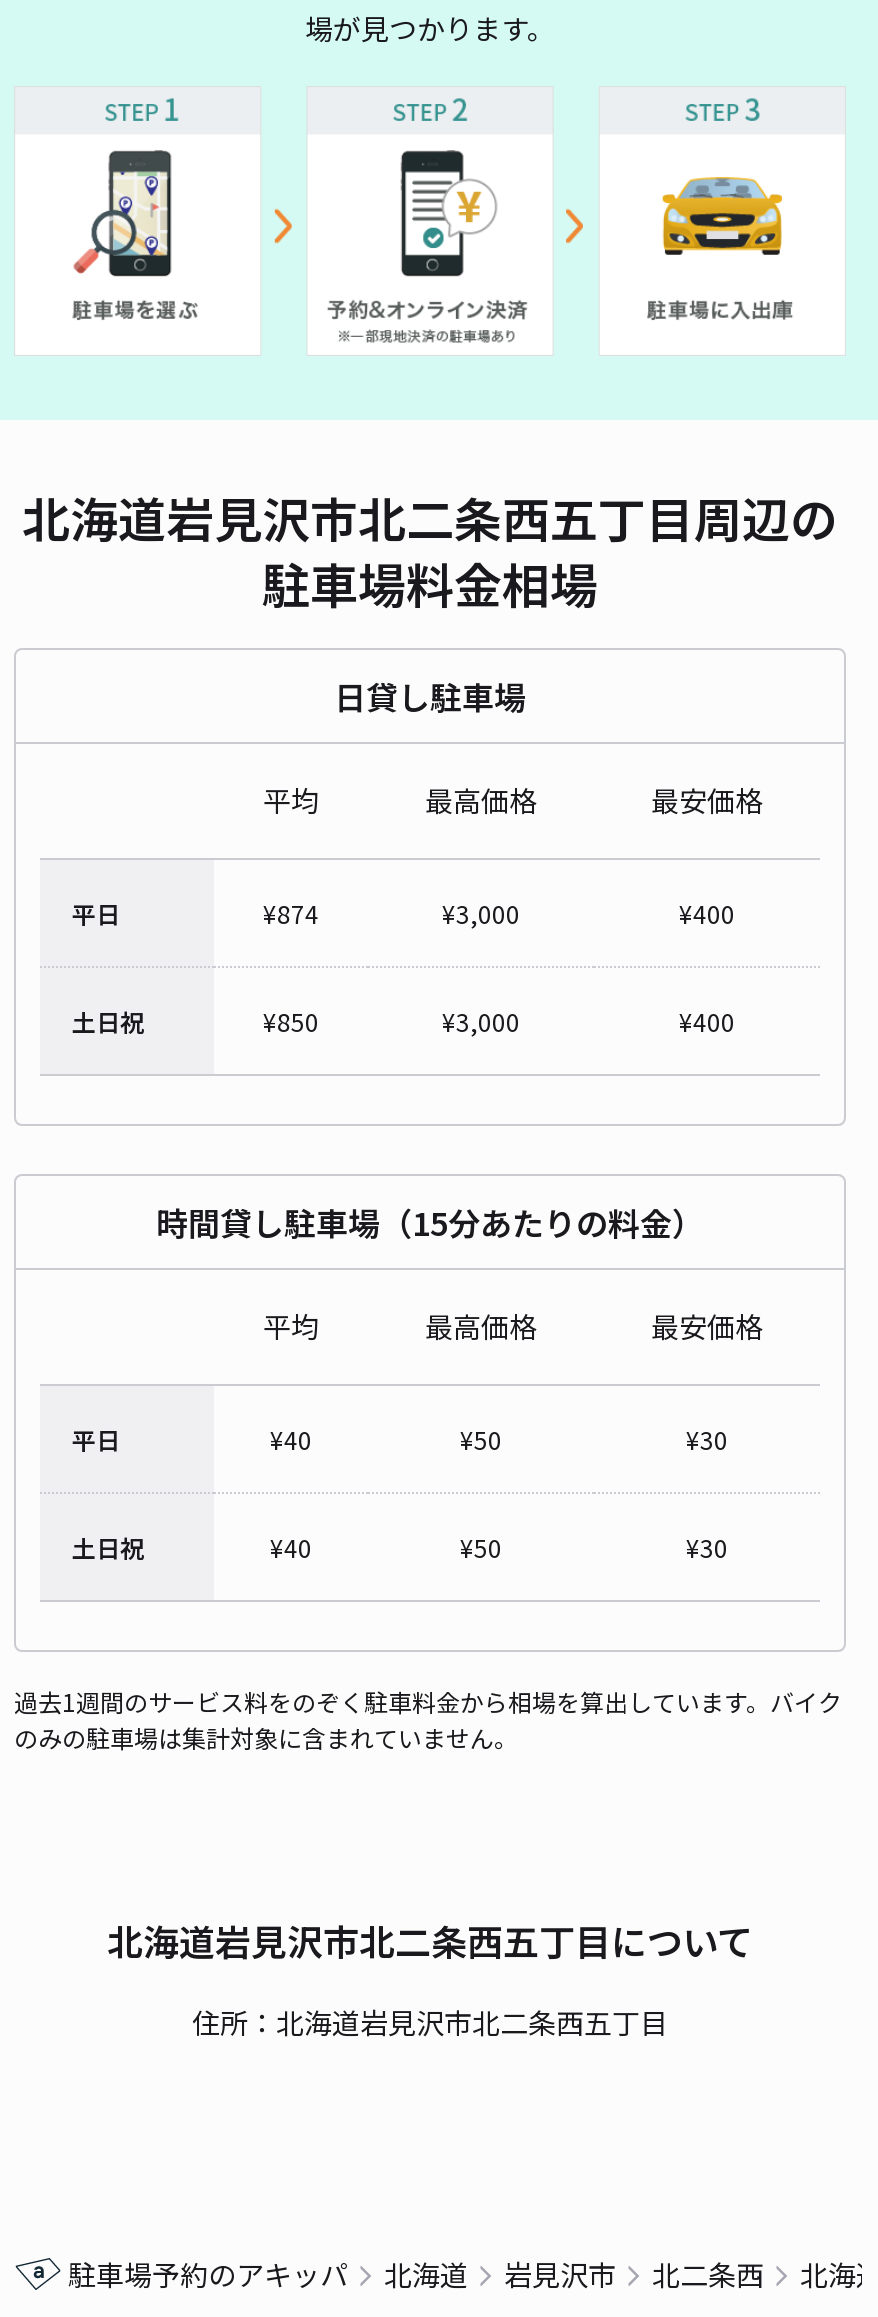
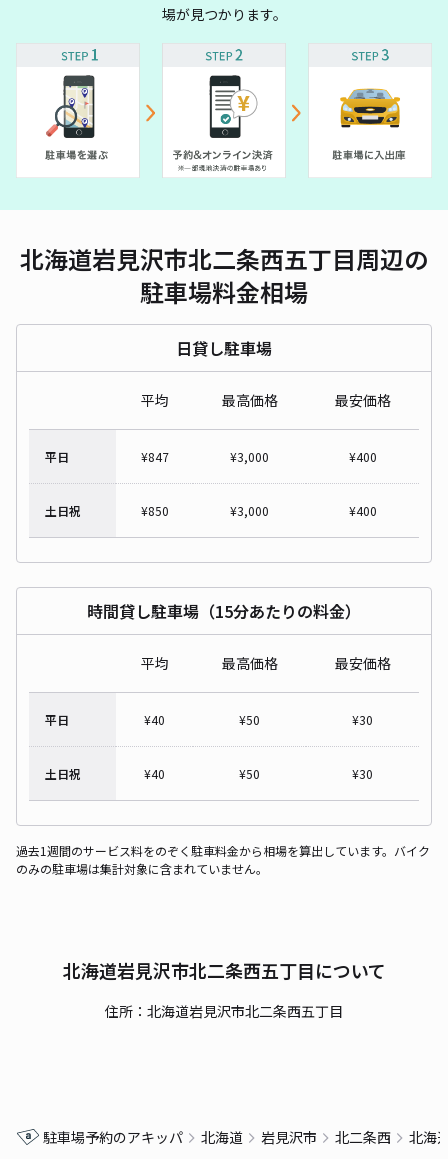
[263,896,319,930] ¥874 -> [140,448,168,465] ¥847

